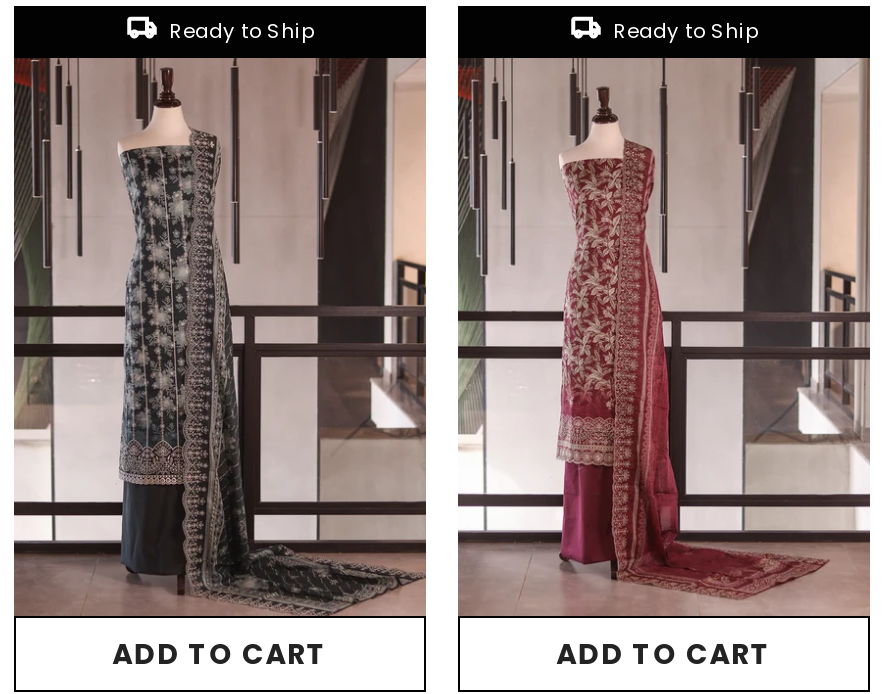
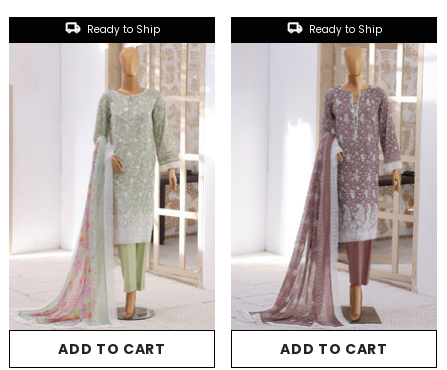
[12,56,428,616] [image] -> [9,42,215,329] [image]
[456,56,872,616] [image] -> [231,42,437,329] [image]

